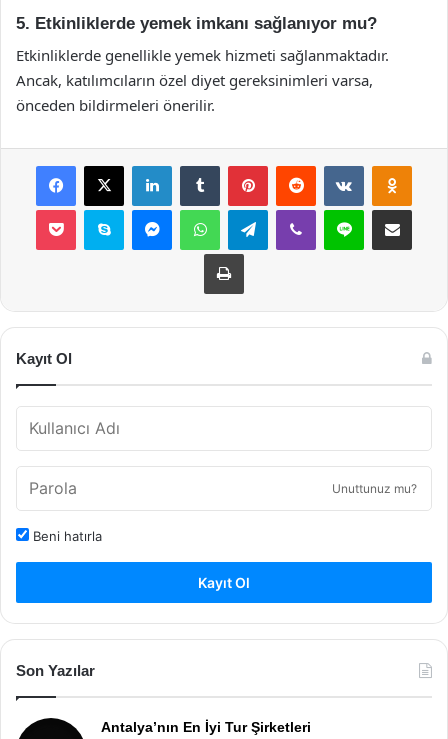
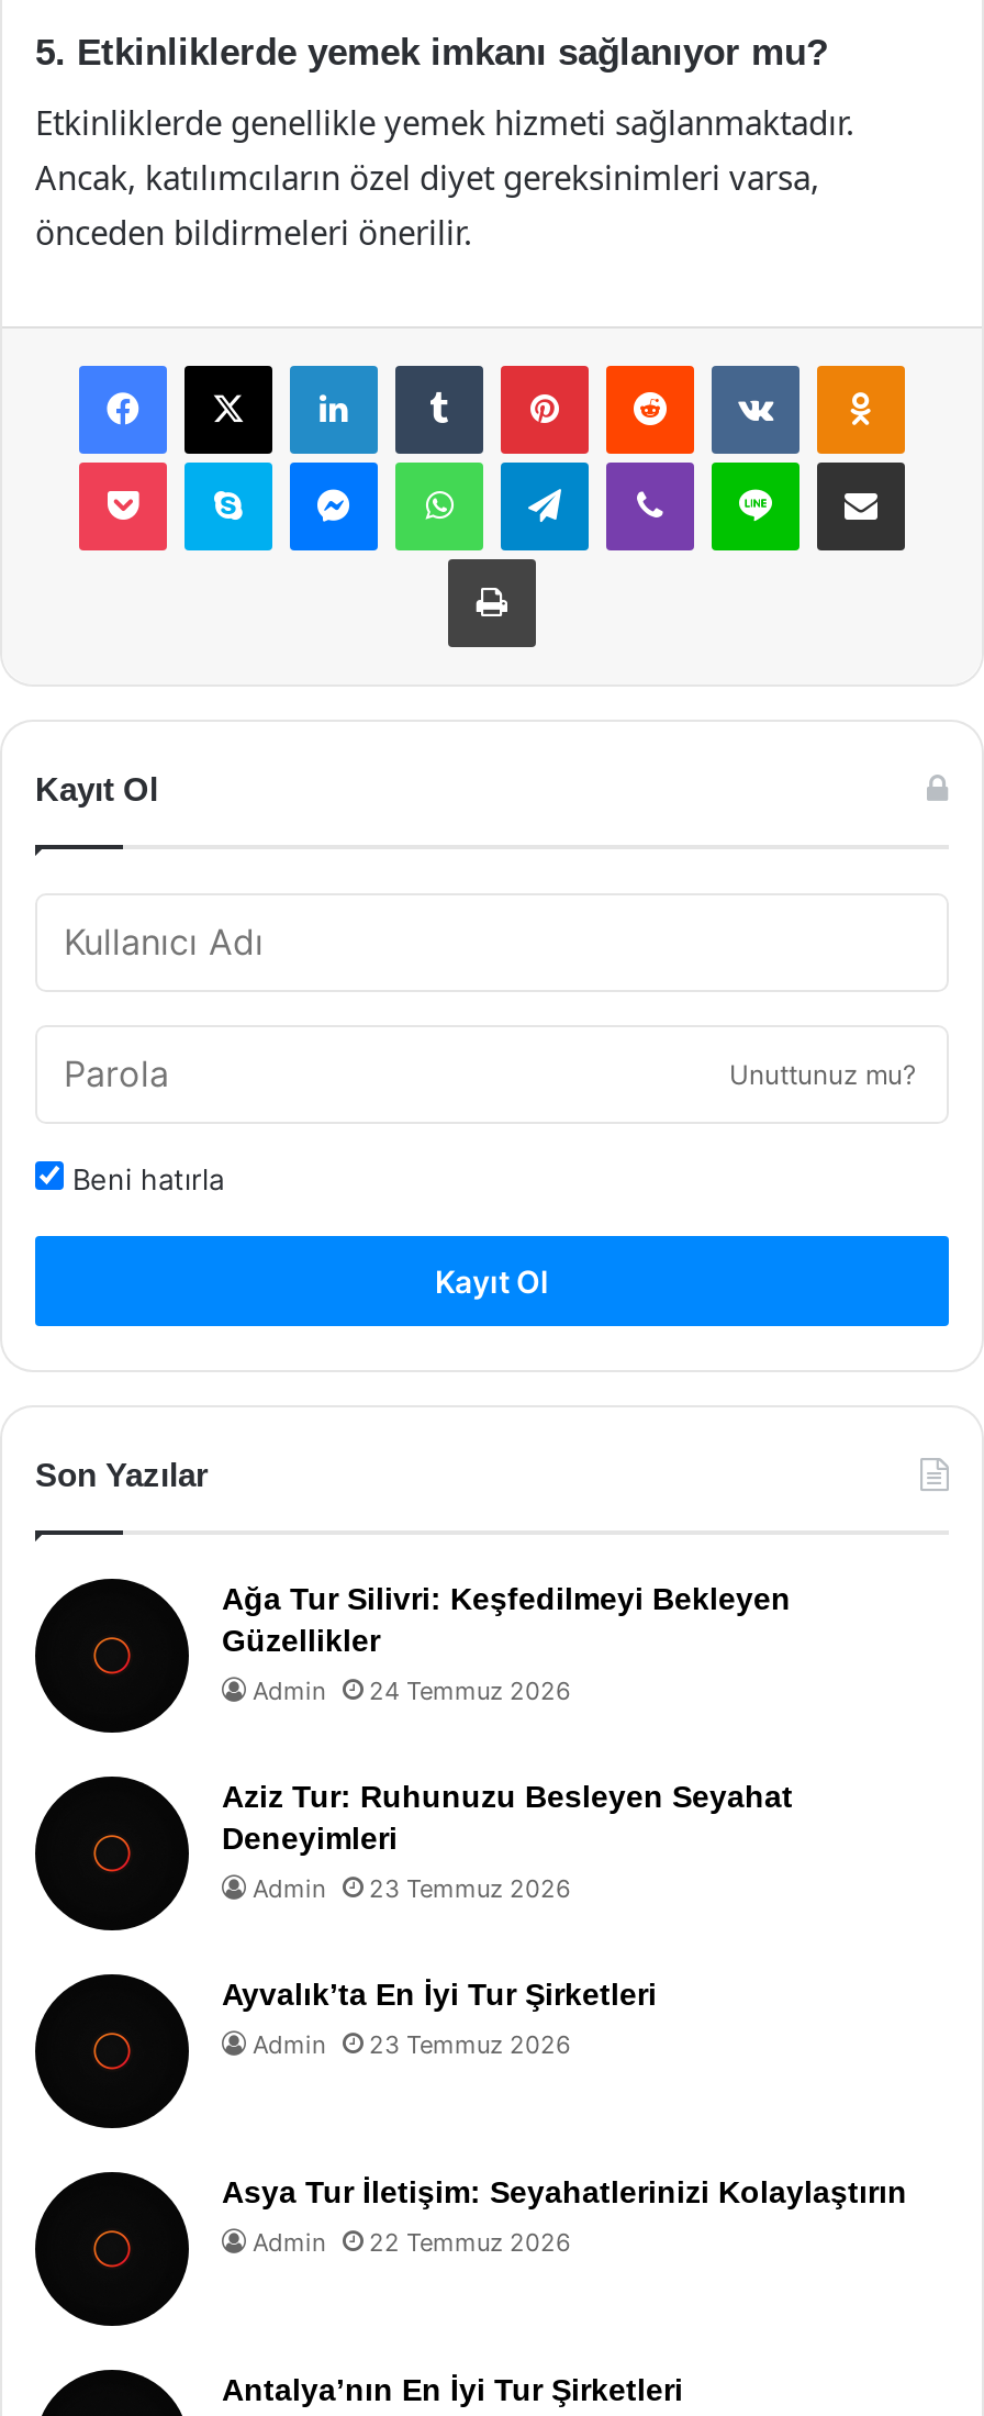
none -> [33,1581,793,2060] [image] | Ağa Tur Silivri: Keşfedilmeyi Bekleyen | Güzellikler | Admin | 24 Temmuz 2026 | Aziz Tur: Ruhunuzu Besleyen Seyahat | Deneyimleri | Admin | 23 Temmuz 2026 | Ayvalık’ta En İyi Tur Şirketleri | Admin | 23 Temmuz 2026
none -> [33,1952,907,2258] [image] | Asya Tur İletişim: Seyahatlerinizi Kolaylaştırın | Admin | 22 Temmuz 2026
none -> [33,1774,191,1933] [image]
none -> [33,2170,191,2326] [image]

